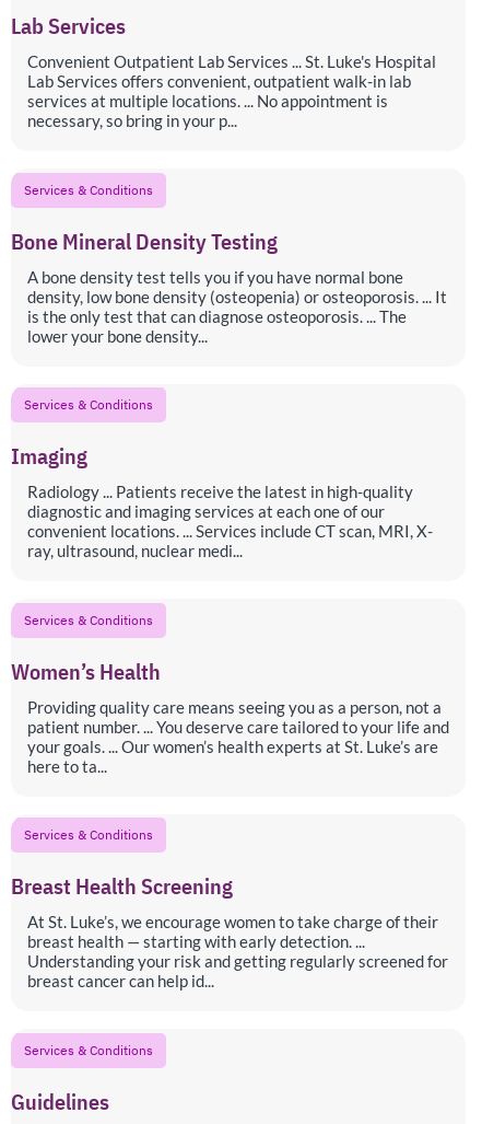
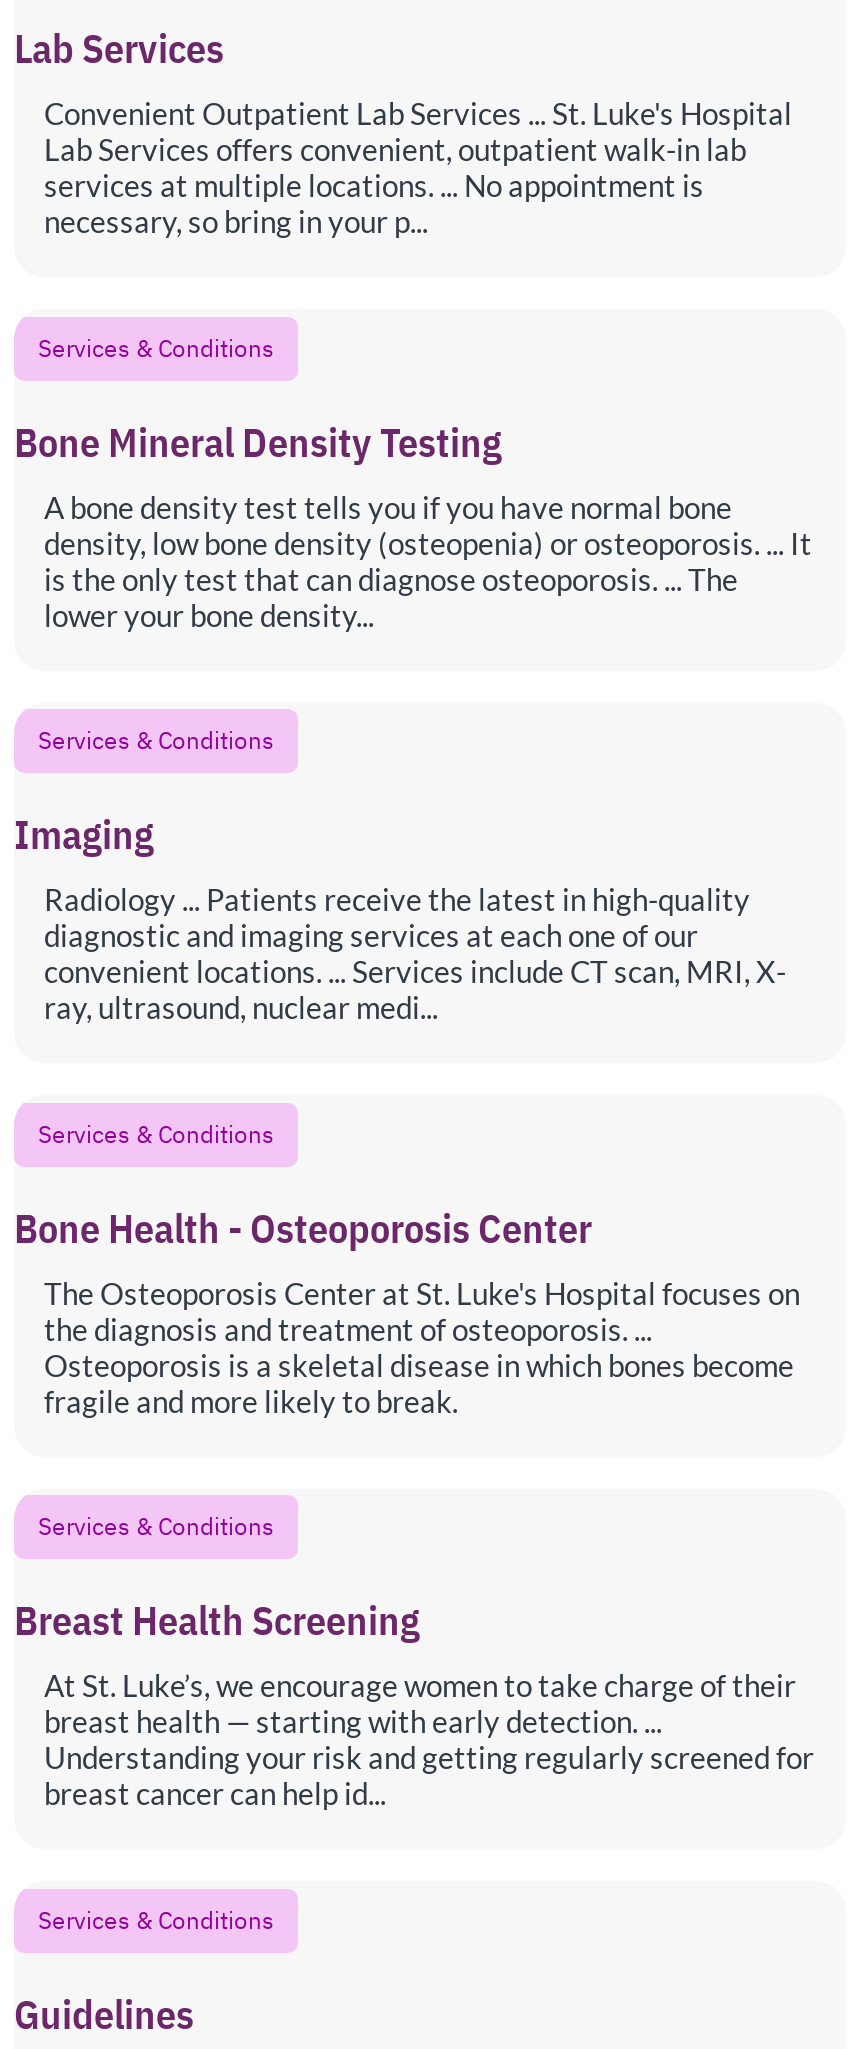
[11,656,449,776] Women’s Health | Providing quality care means seeing you as a person, not a | patient number. ... You deserve care tailored to your life and | your goals. ... Our women’s health experts at St. Luke’s are | here to ta... -> [14,1201,800,1419] Bone Health - Osteoporosis Center | The Osteoporosis Center at St. Luke's Hospital focuses on | the diagnosis and treatment of osteoporosis. ... | Osteoporosis is a skeletal disease in which bones become | fragile and more likely to break.

